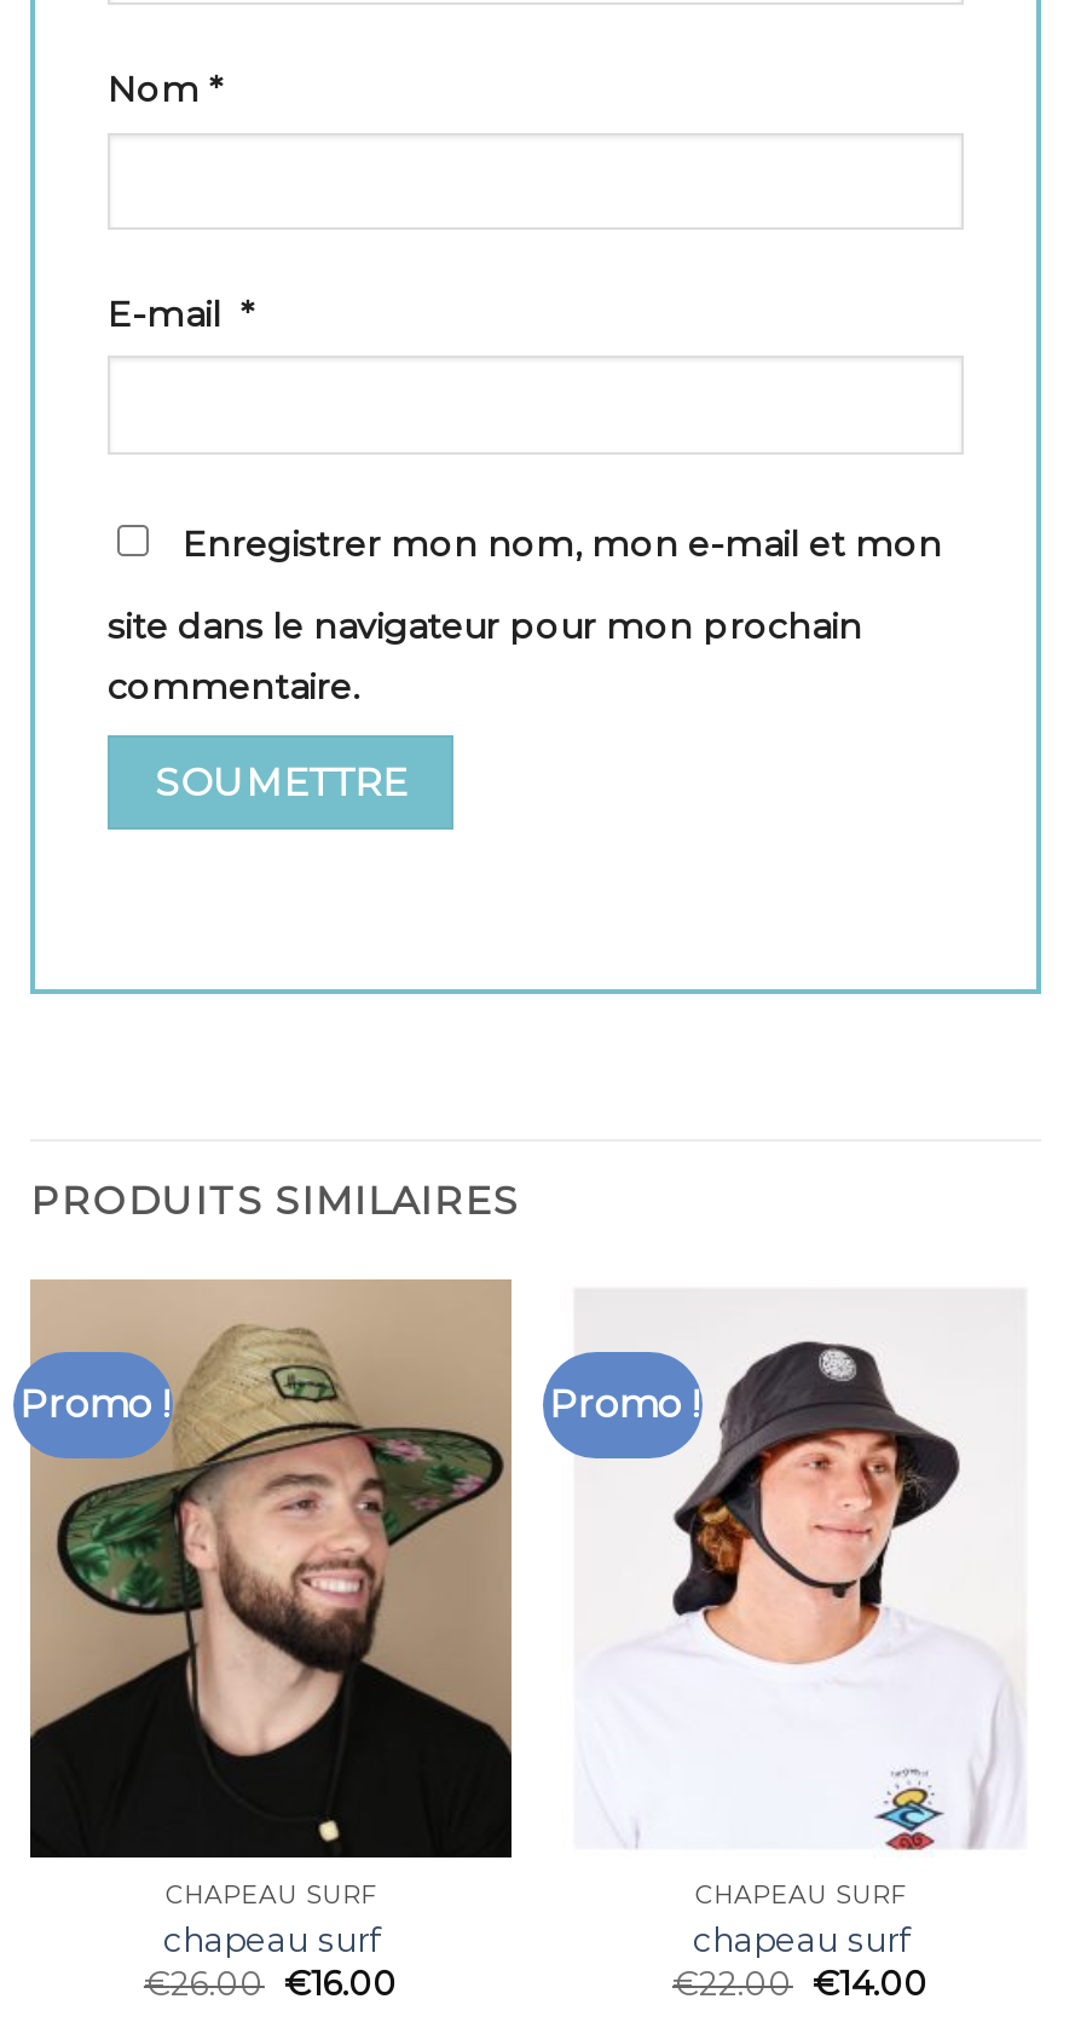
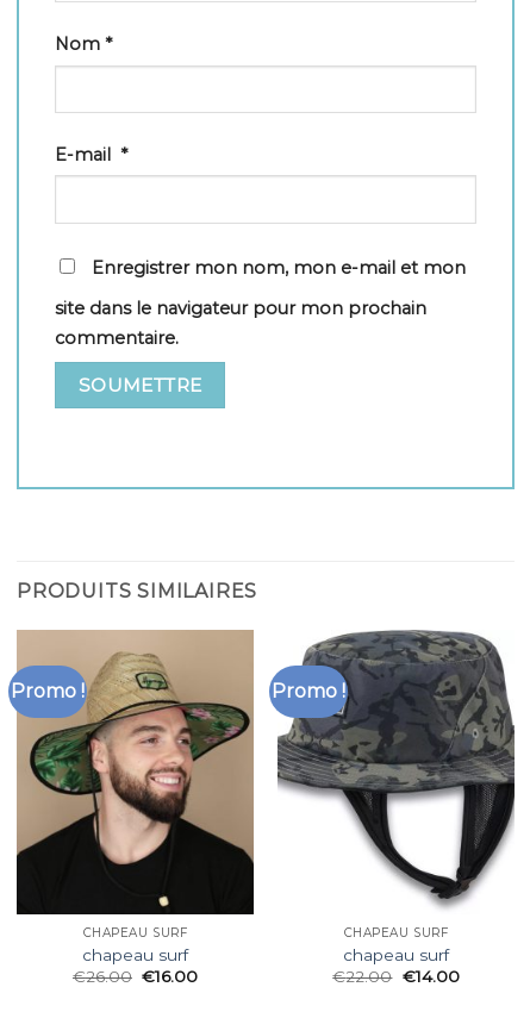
[560,1279,1041,1853] [image] -> [276,629,516,911] [image]

